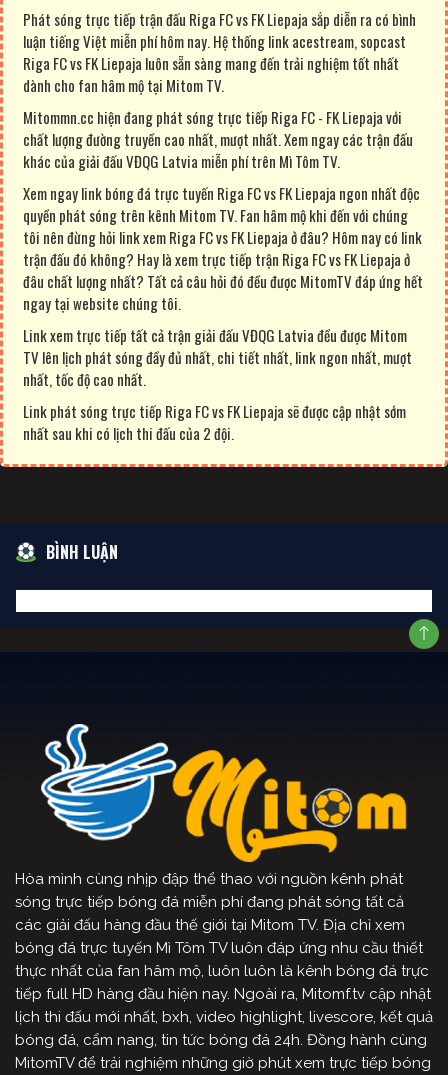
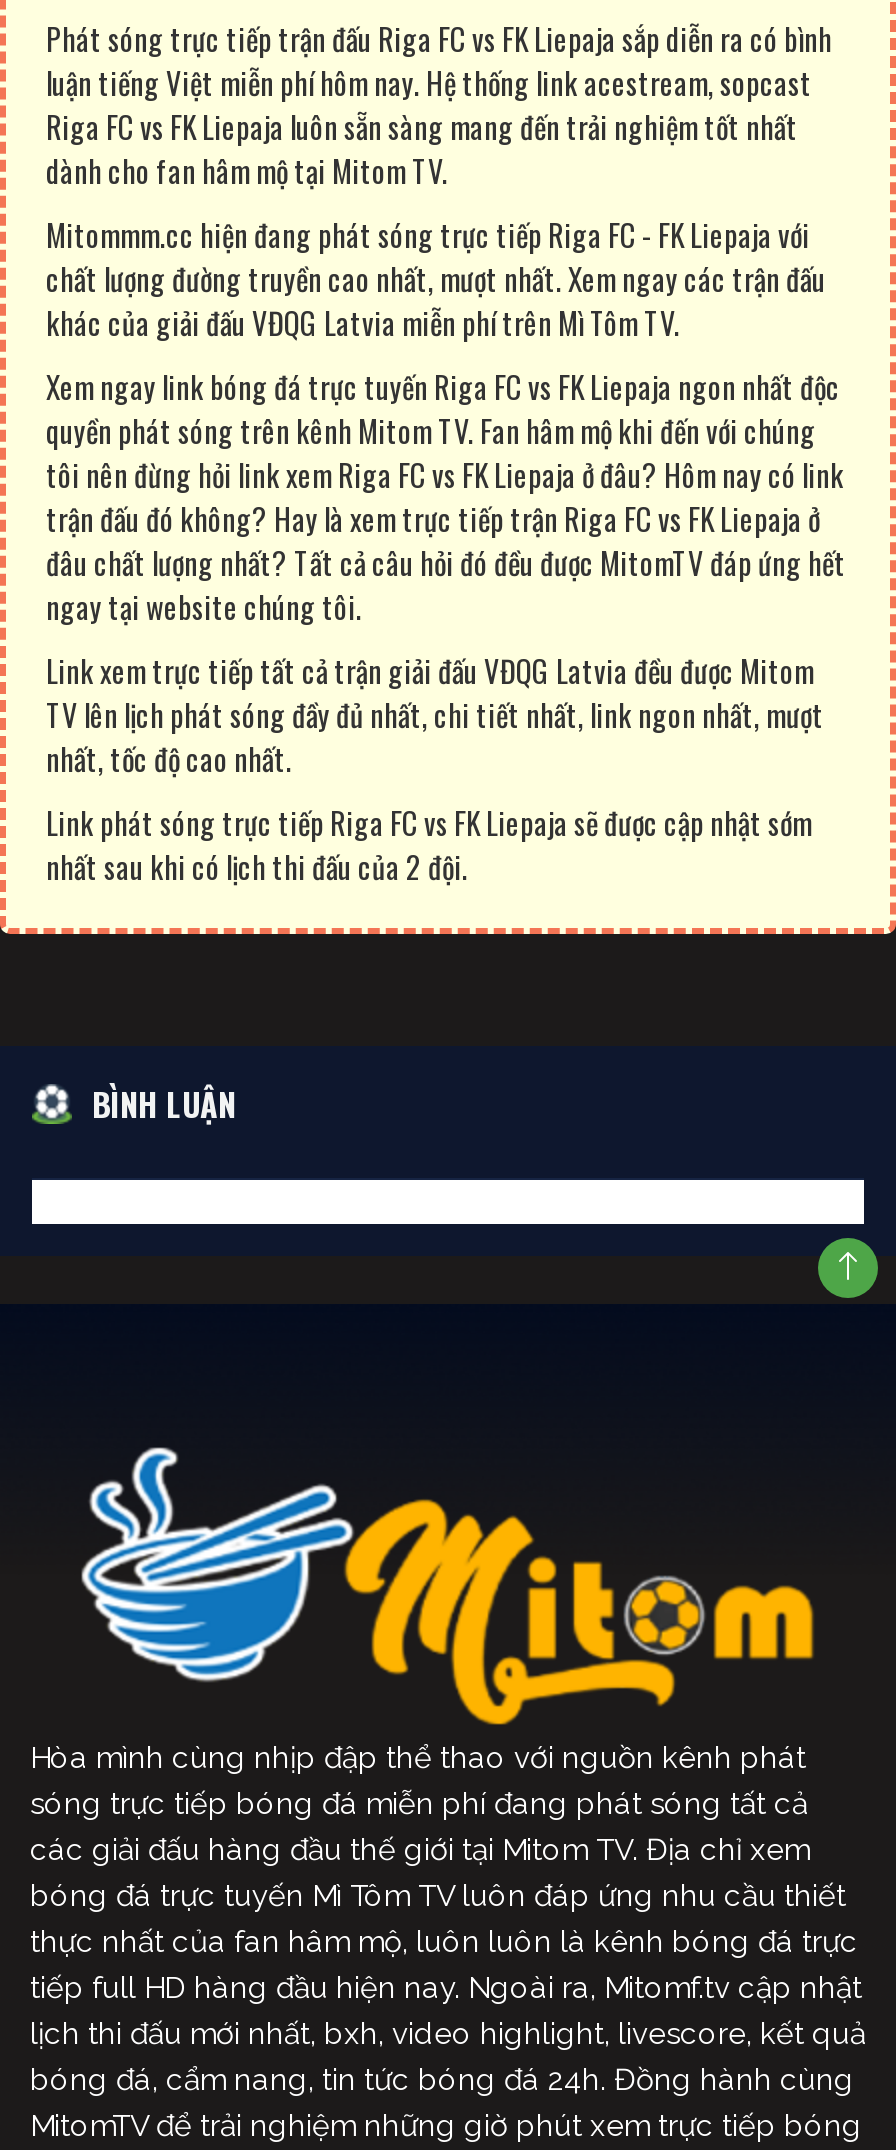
[23,106,402,128] Mitommn.cc hiện đang phát sóng trực tiếp Riga FC - FK Liepaja với -> [46,211,810,255] Mitommm.cc hiện đang phát sóng trực tiếp Riga FC - FK Liepaja với

